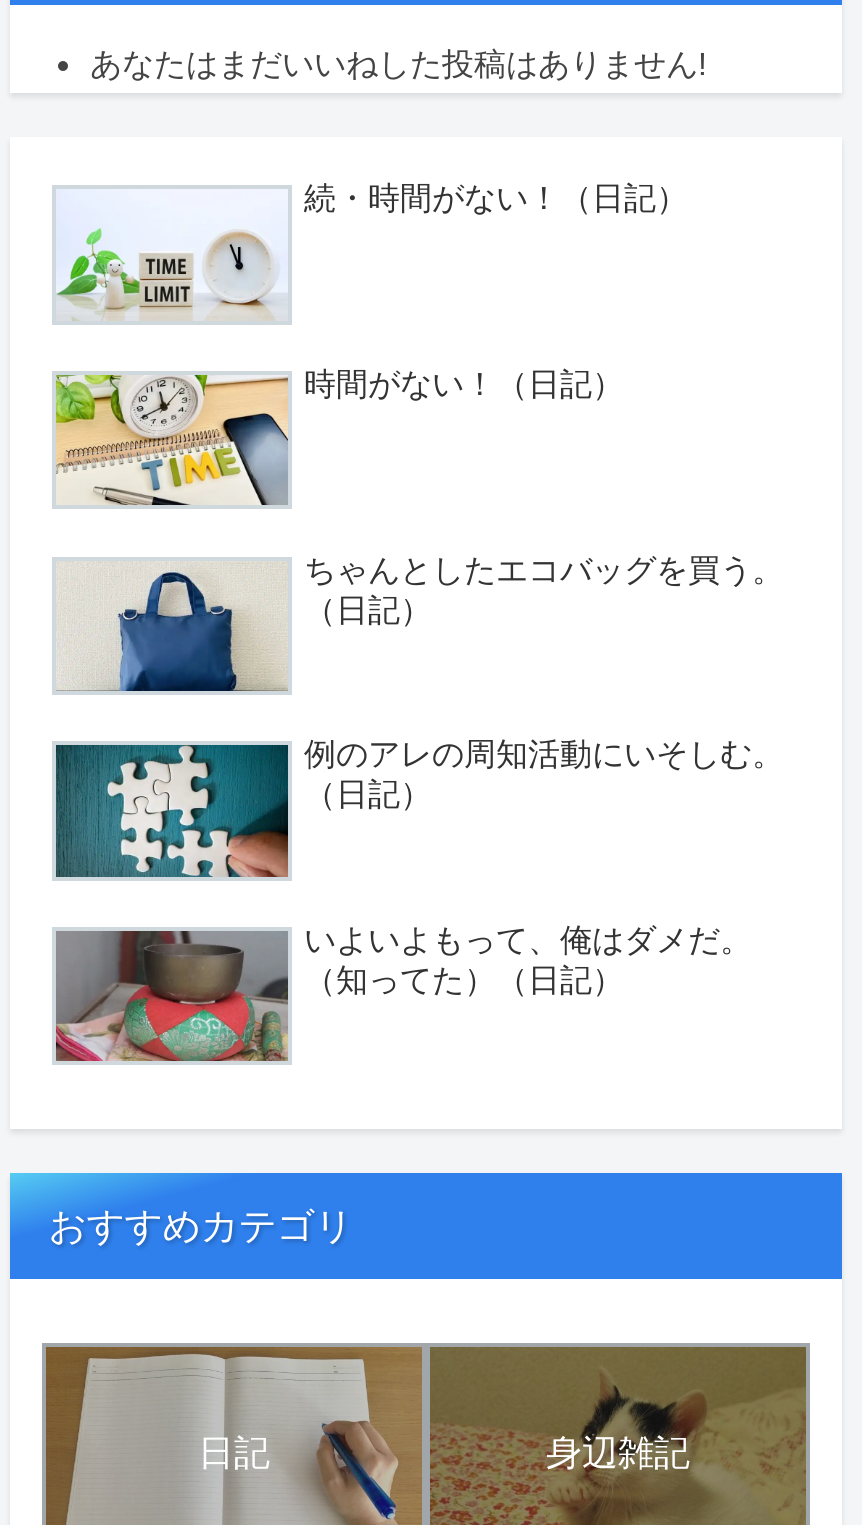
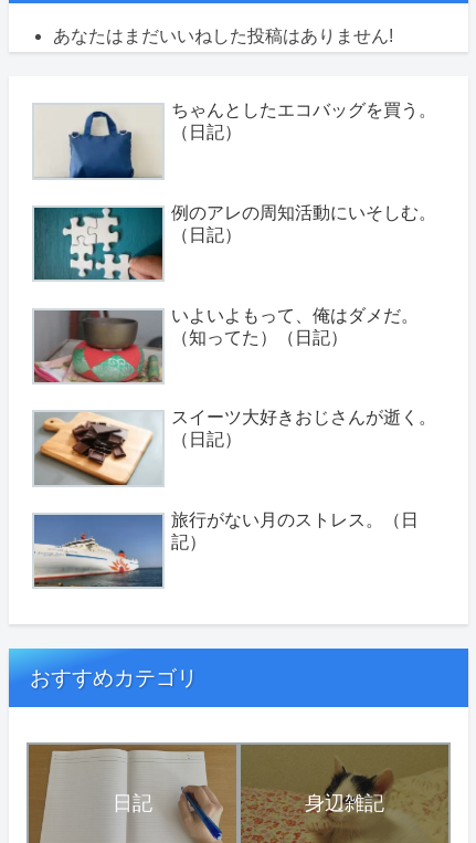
[58,182,688,321] [image] | 続・時間がない！（日記） -> none
[54,367,624,507] [image] | 時間がない！（日記） -> none
moved [56,552,784,997] -> [34,101,436,347]: [image] | ちゃんとしたエコバッグを買う。 | （日記） | 例のアレの周知活動にいそしむ。 | （日記） | いよいよもって、俺はダメだ。 | （知ってた）（日記）
moved [52,929,292,1065] -> [32,309,165,384]: [image]
none -> [33,408,436,486] [image] | スイーツ大好きおじさんが逝く。 | （日記）
none -> [33,510,419,587] [image] | 旅行がない月のストレス。（日 | 記）

